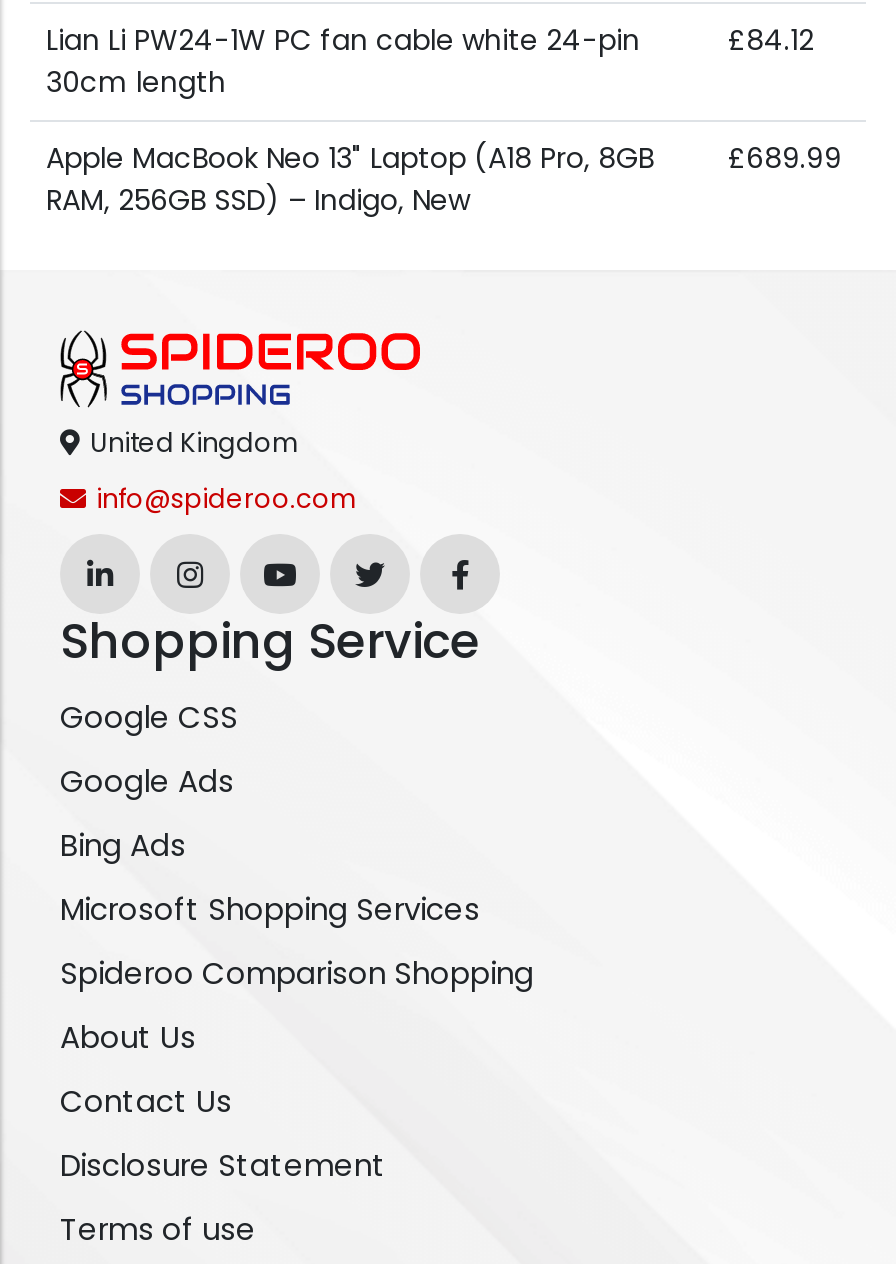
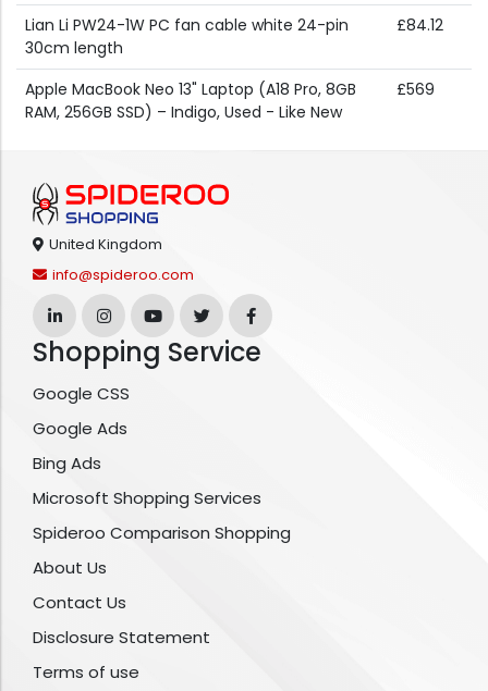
[46,139,842,179] Apple MacBook Neo 13" Laptop (A18 Pro, 8GB £689.99 -> [25,79,435,100] Apple MacBook Neo 13" Laptop (A18 Pro, 8GB £569
[46,181,470,221] RAM, 256GB SSD) – Indigo, New -> [25,102,342,123] RAM, 256GB SSD) – Indigo, Used - Like New

